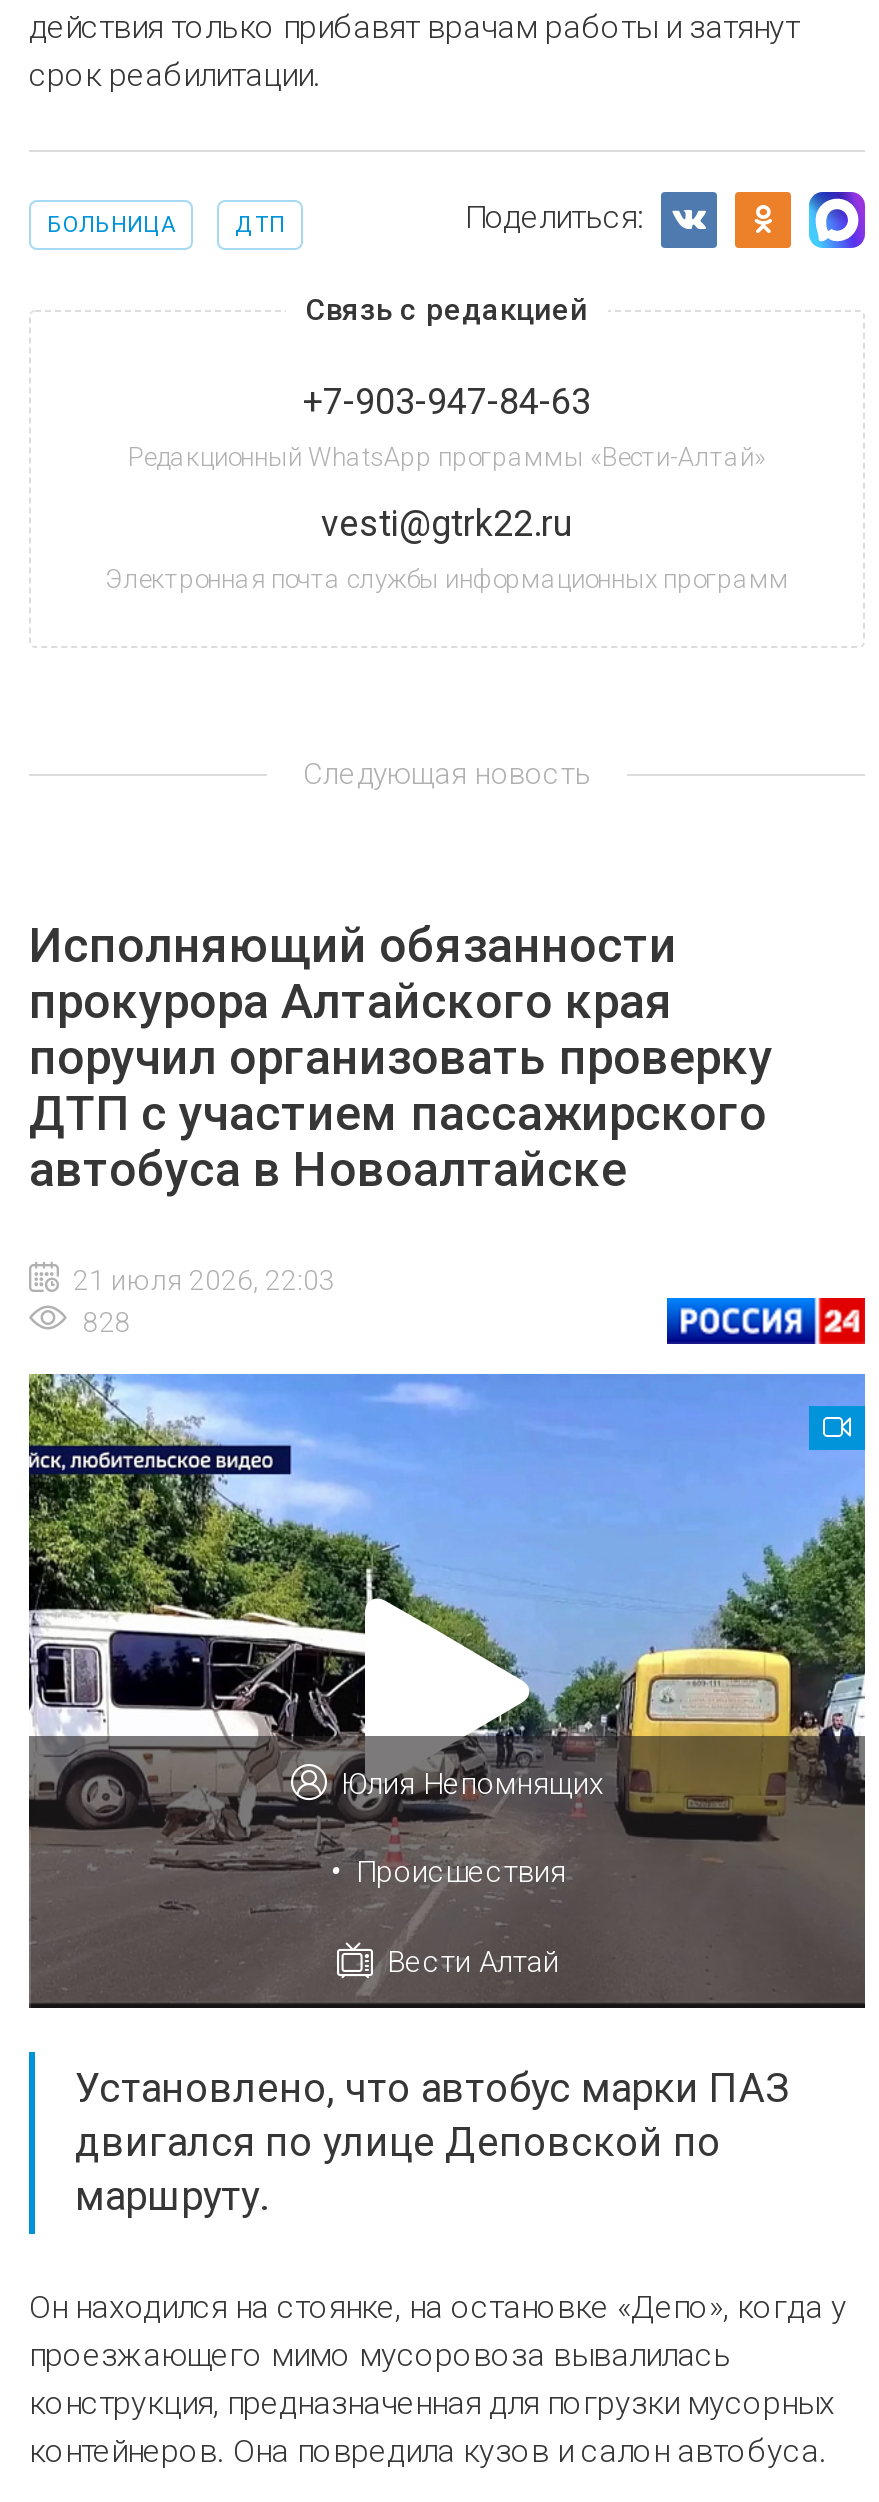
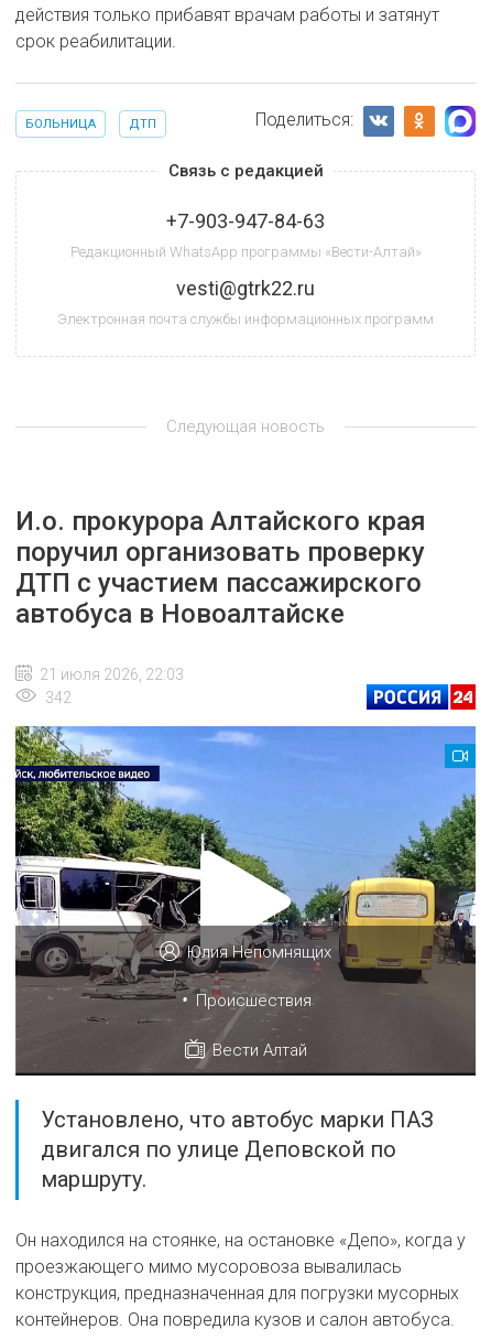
[29,918,677,1030] Исполняющий обязанности | прокурора Алтайского края -> [15,506,426,537] И.о. прокурора Алтайского края
[77,1306,131,1338] 828 -> [42,689,72,706] 342

